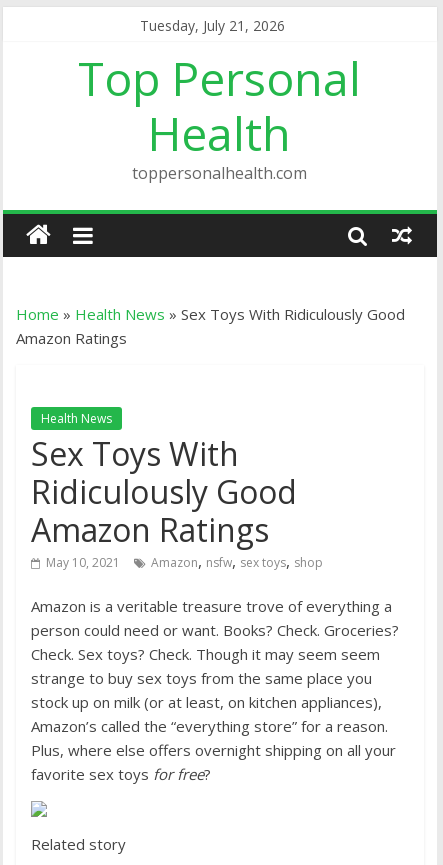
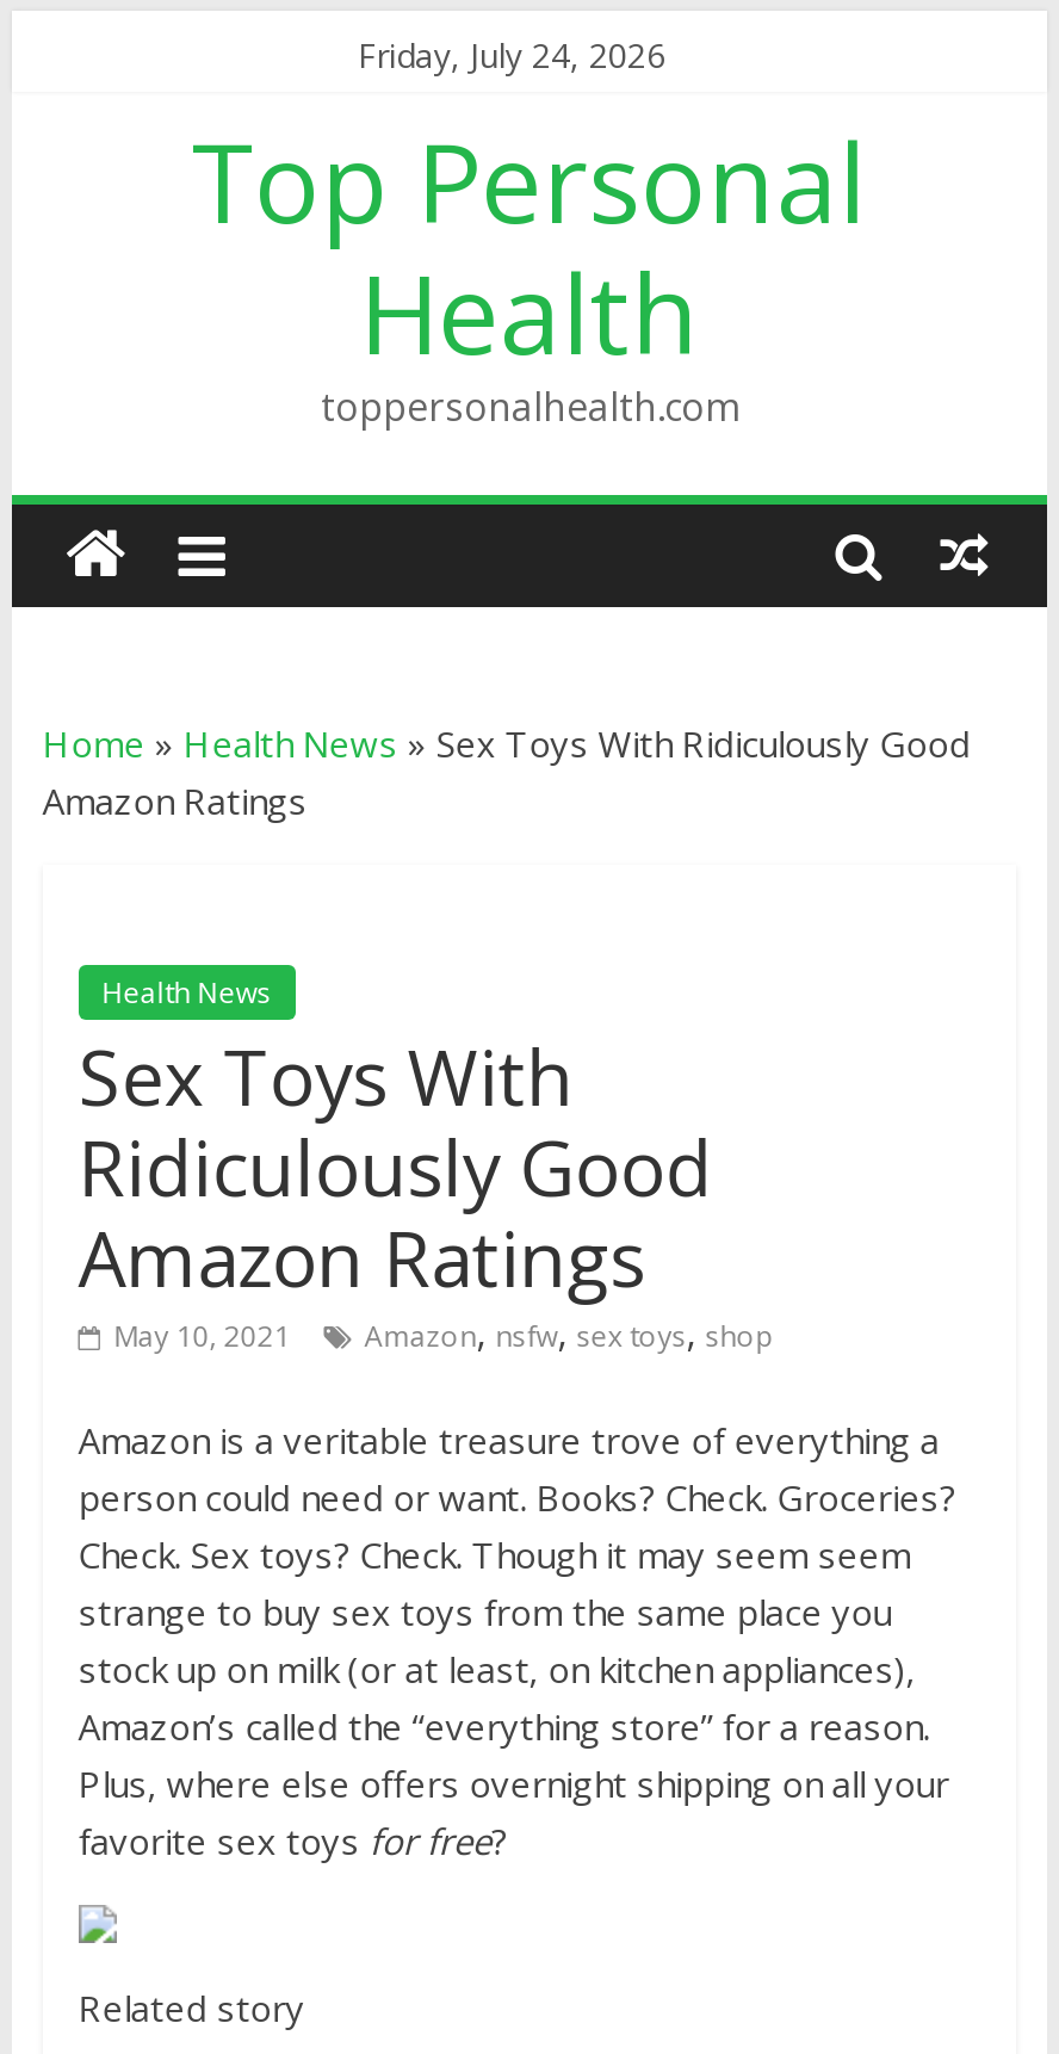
[140,16,285,35] Tuesday, July 21, 2026 -> [358,32,665,78] Friday, July 24, 2026

